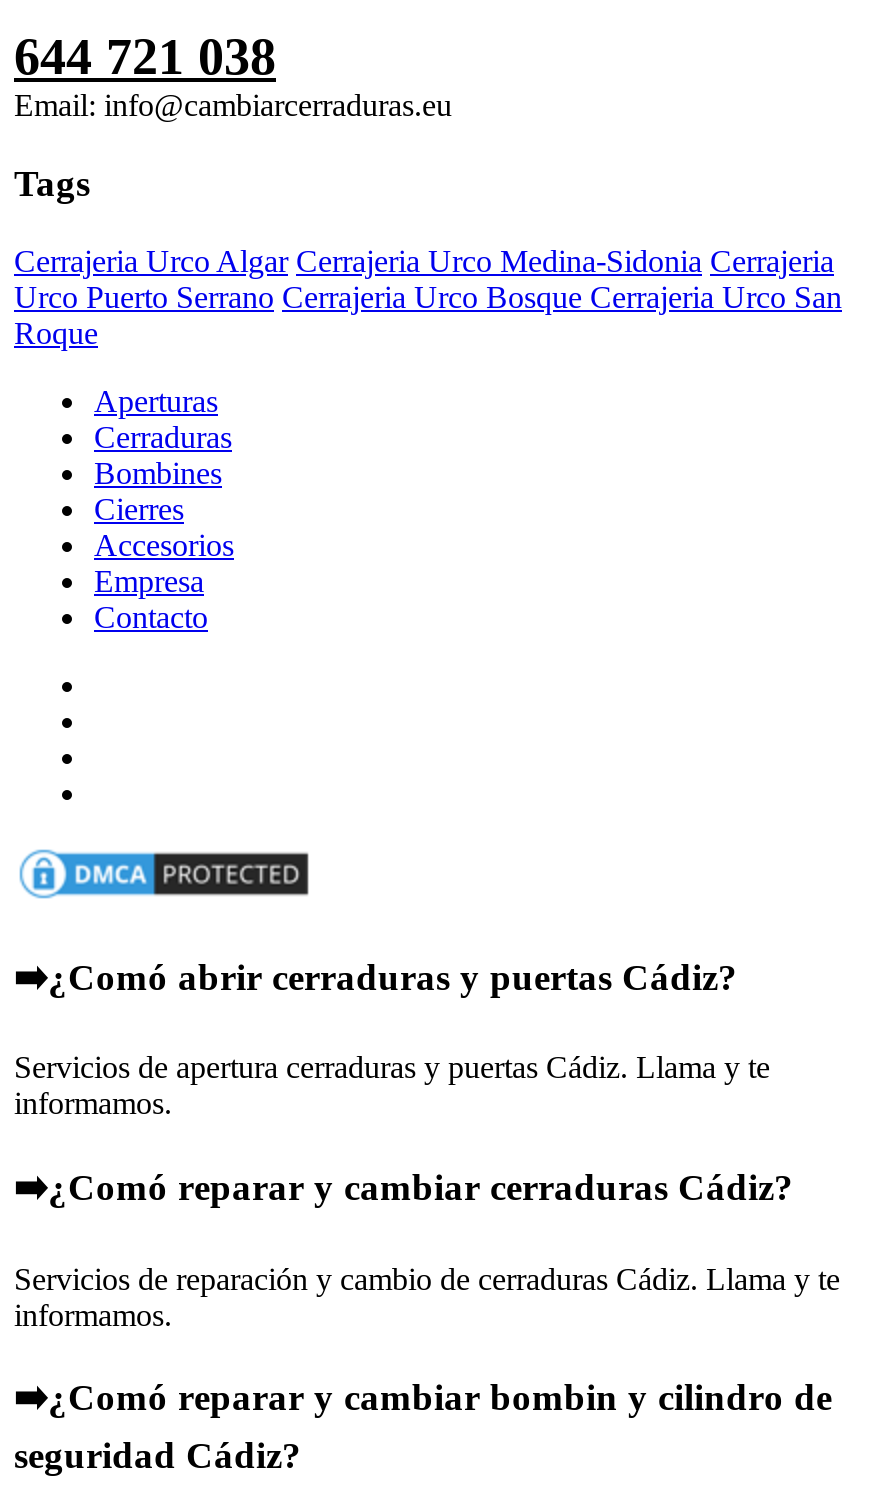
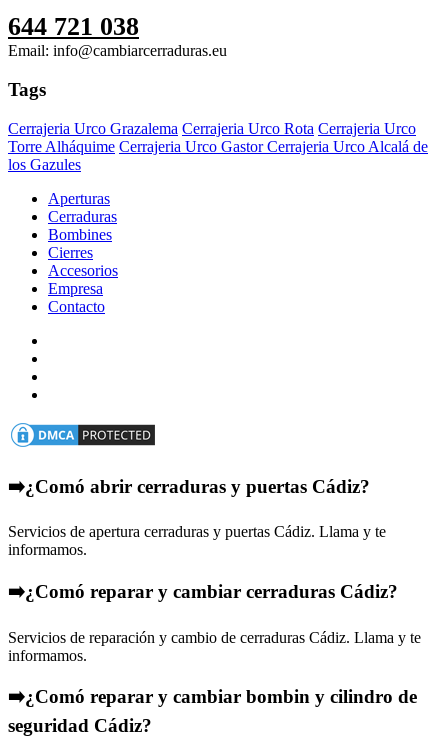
[14,244,842,350] Cerrajeria Urco Algar Cerrajeria Urco Medina-Sidonia Cerrajeria | Urco Puerto Serrano Cerrajeria Urco Bosque Cerrajeria Urco San | Roque -> [8,120,428,173] Cerrajeria Urco Grazalema Cerrajeria Urco Rota Cerrajeria Urco | Torre Alháquime Cerrajeria Urco Gastor Cerrajeria Urco Alcalá de | los Gazules

